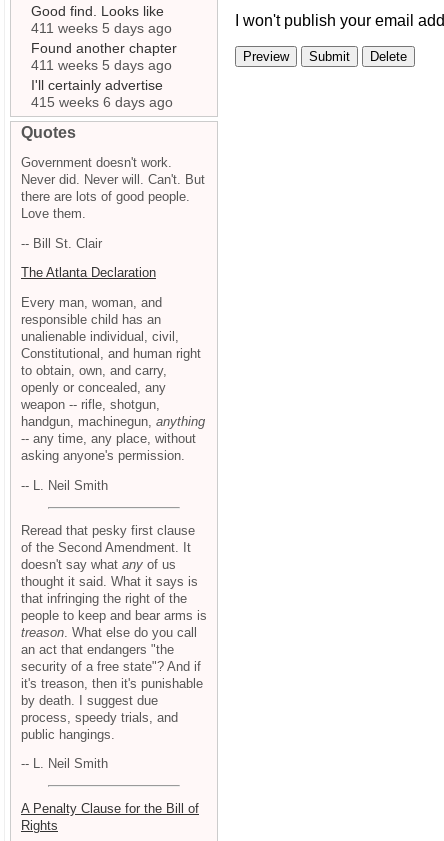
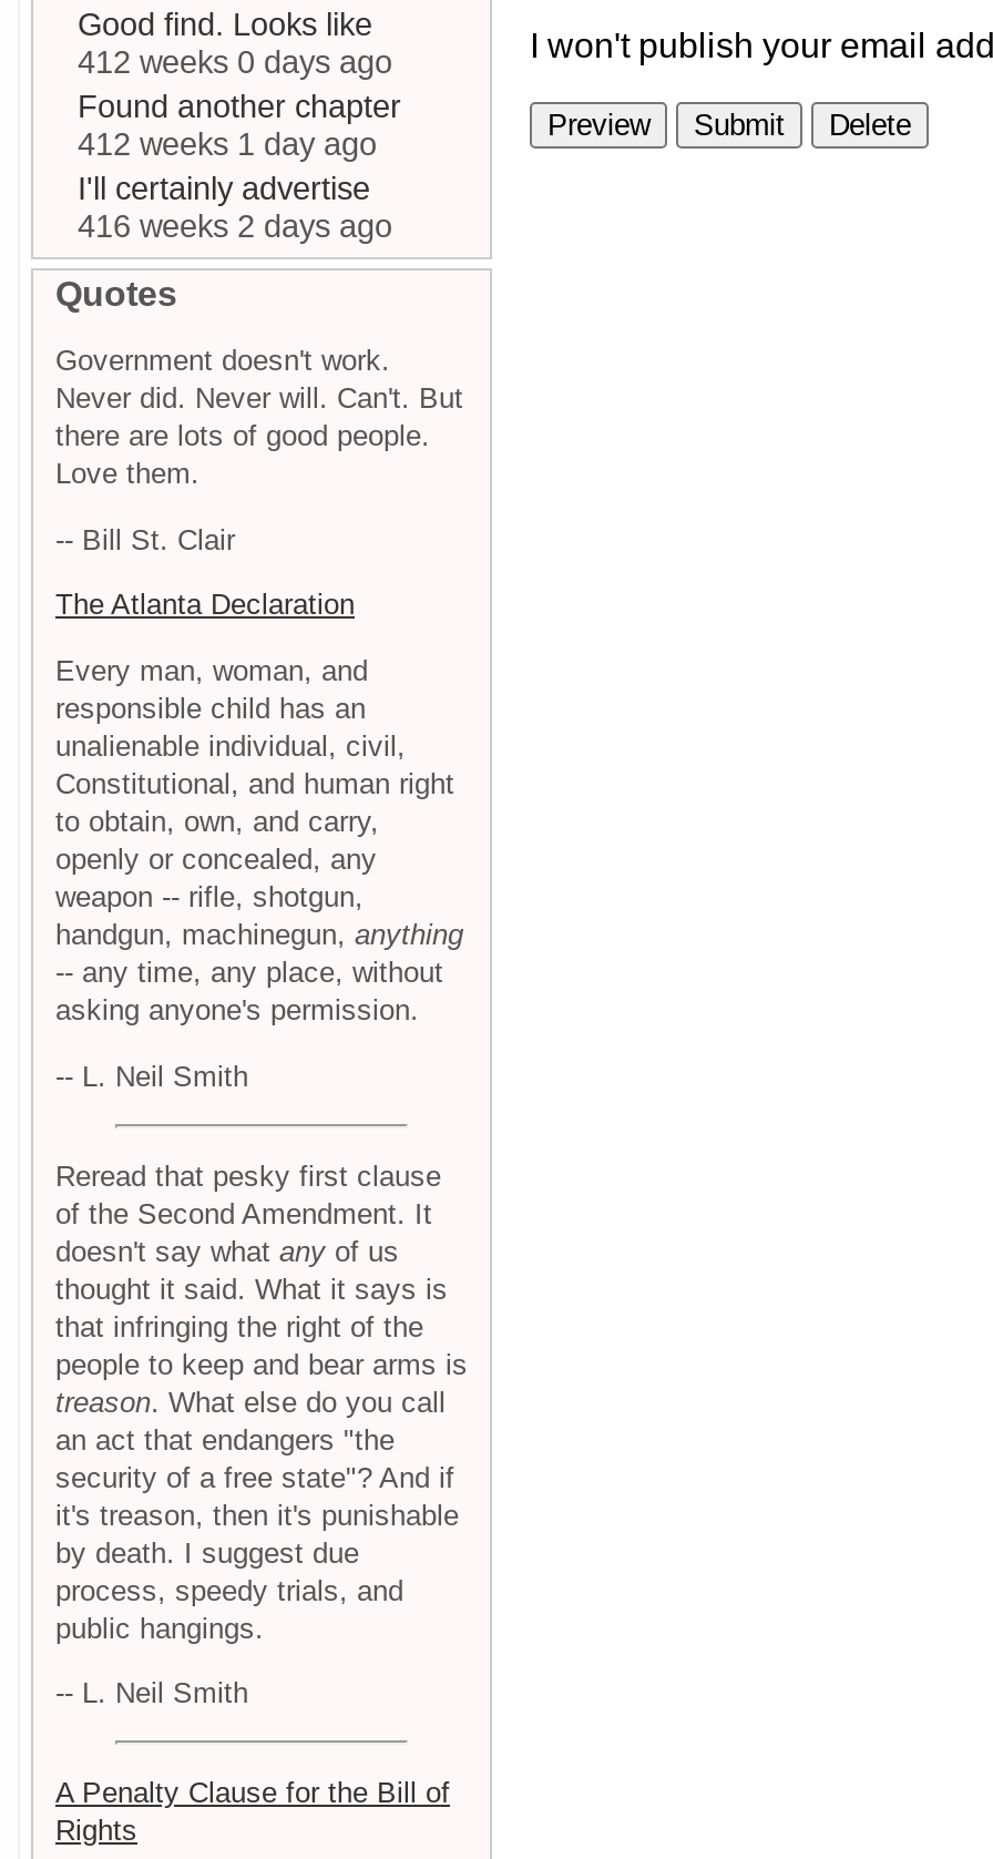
[31,20,172,36] 411 weeks 5 days ago -> [78,44,392,80] 412 weeks 0 days ago
[31,57,172,73] 411 weeks 5 days ago -> [78,126,377,162] 412 weeks 1 day ago
[31,94,173,110] 415 weeks 6 days ago -> [78,208,392,244] 416 weeks 2 days ago

